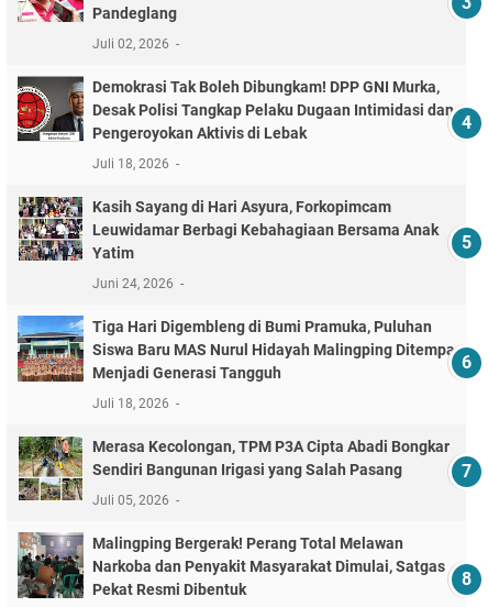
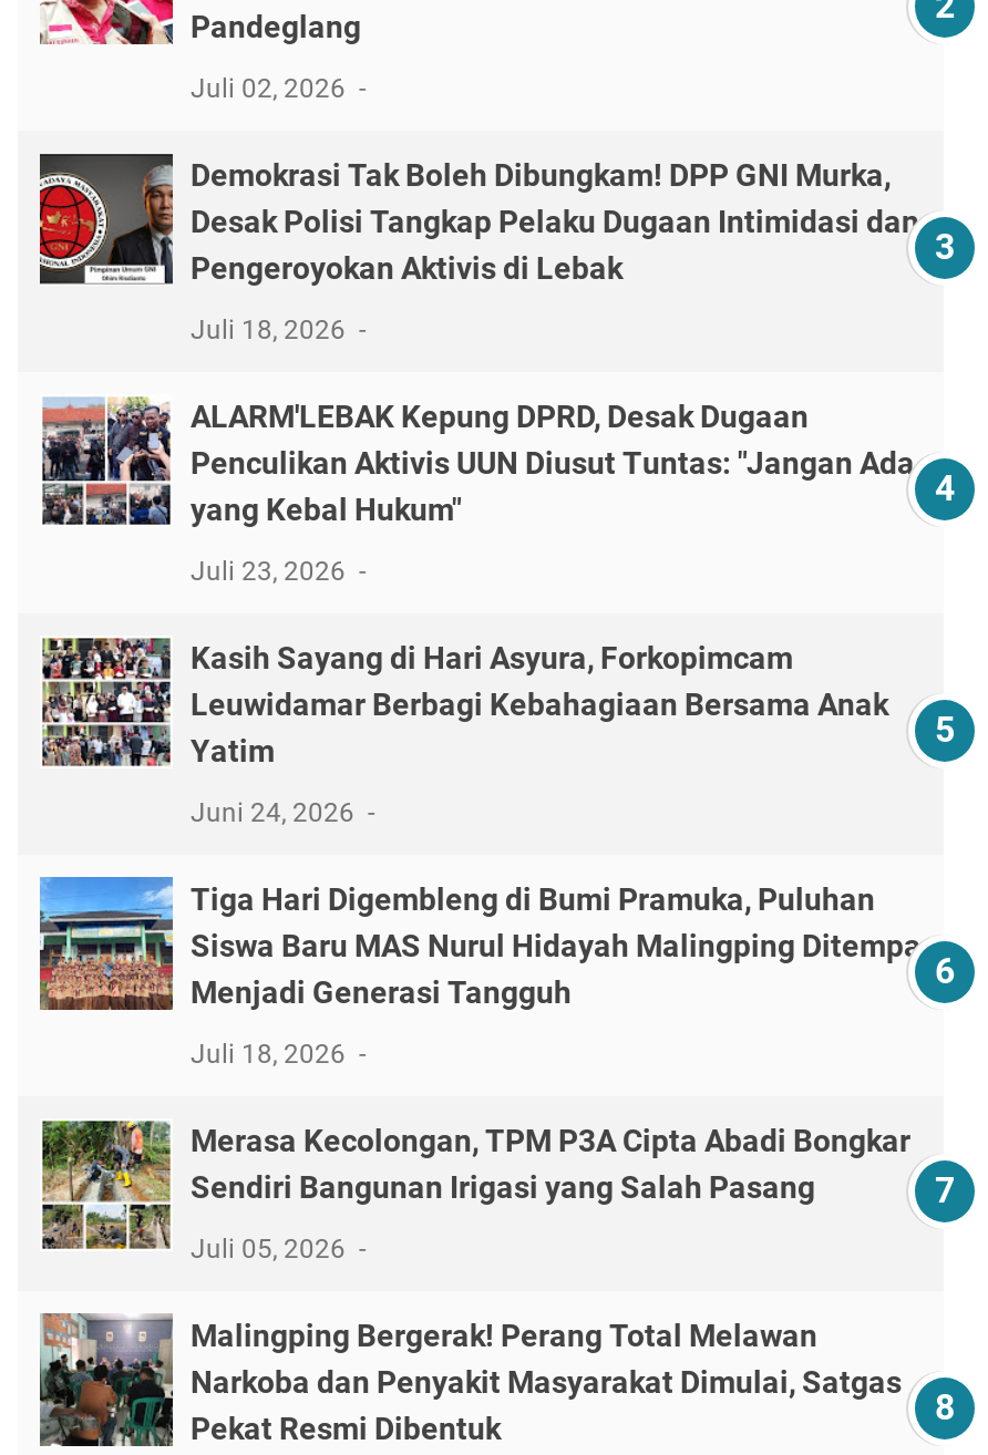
none -> [42,396,915,586] [image] | ALARM'LEBAK Kepung DPRD, Desak Dugaan | Penculikan Aktivis UUN Diusut Tuntas: "Jangan Ada | yang Kebal Hukum" | Juli 23, 2026

